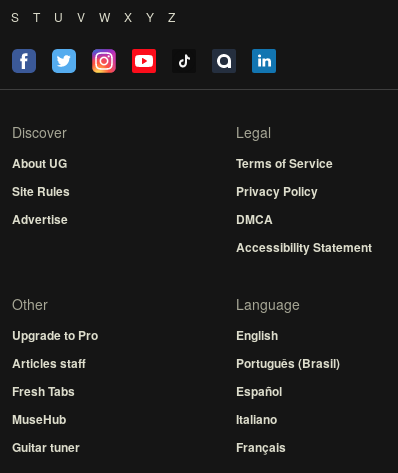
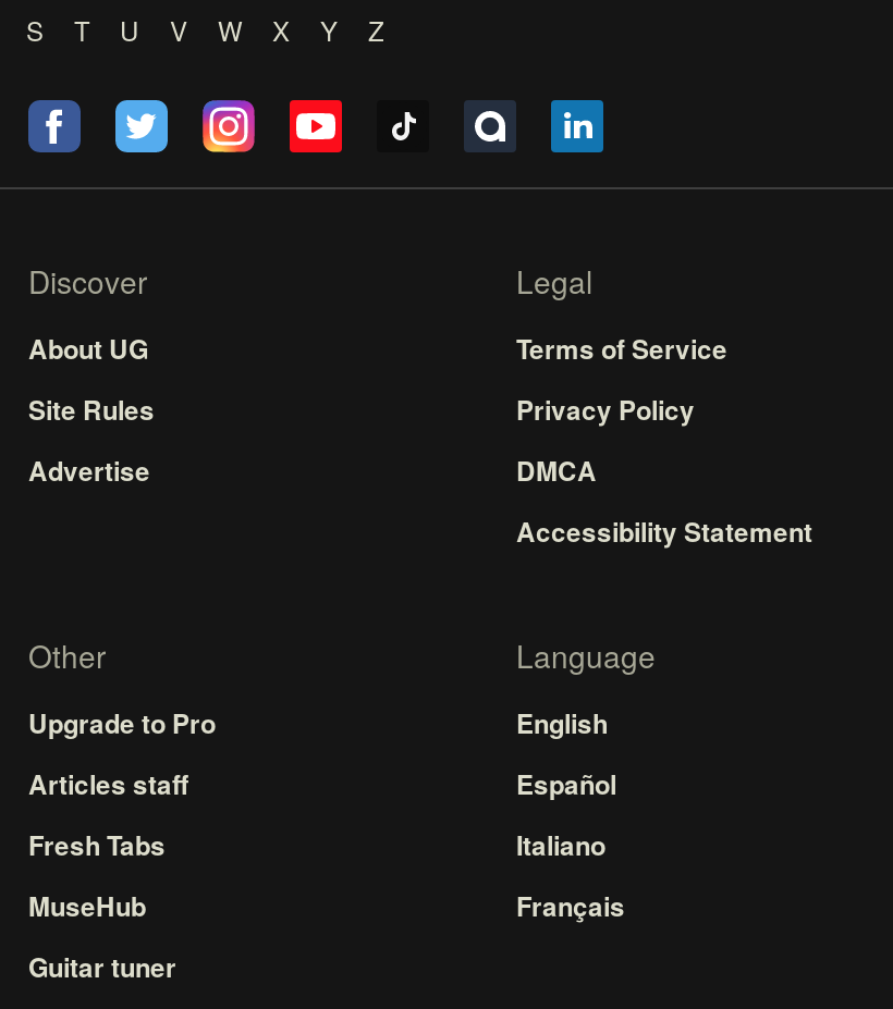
[236,354,340,372] Português (Brasil) -> none
moved [236,382,286,456] -> [516,764,625,925]: Español | Italiano | Français

